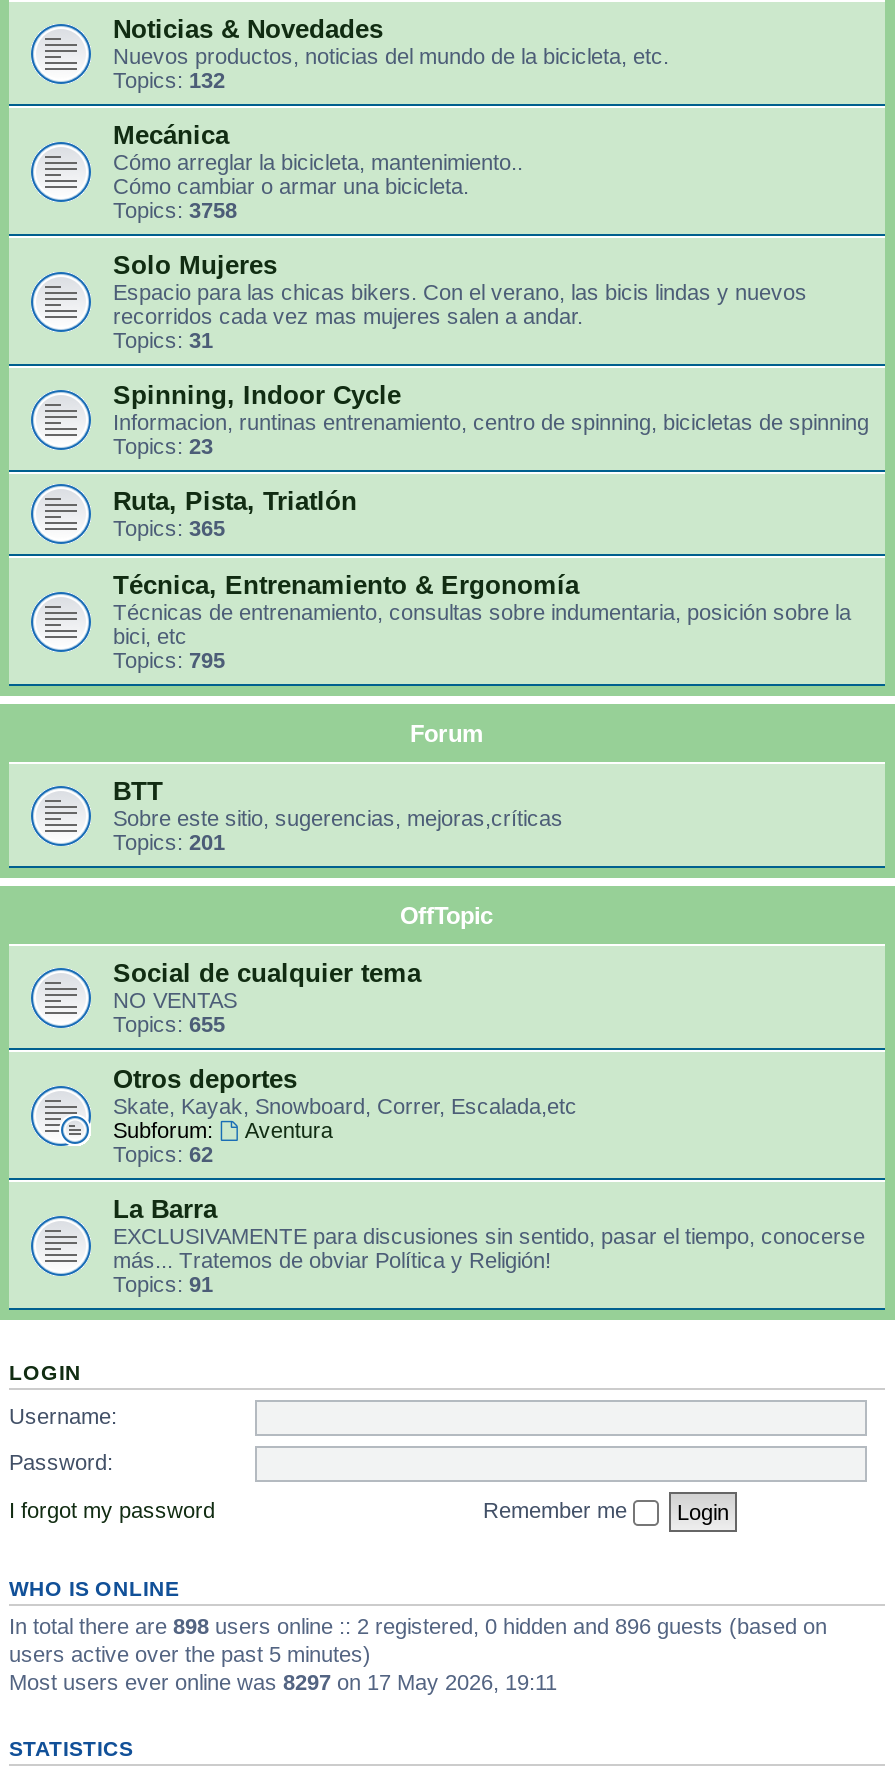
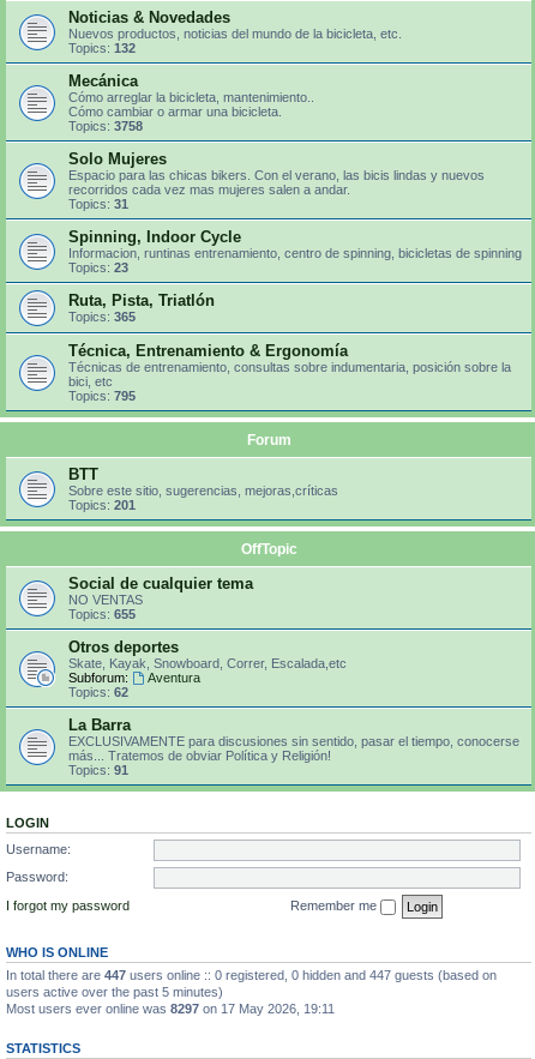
[9,1613,827,1637] In total there are 898 users online :: 2 registered, 0 hidden and 896 guests (based on -> [6,967,497,982] In total there are 447 users online :: 0 registered, 0 hidden and 447 guests (based on

